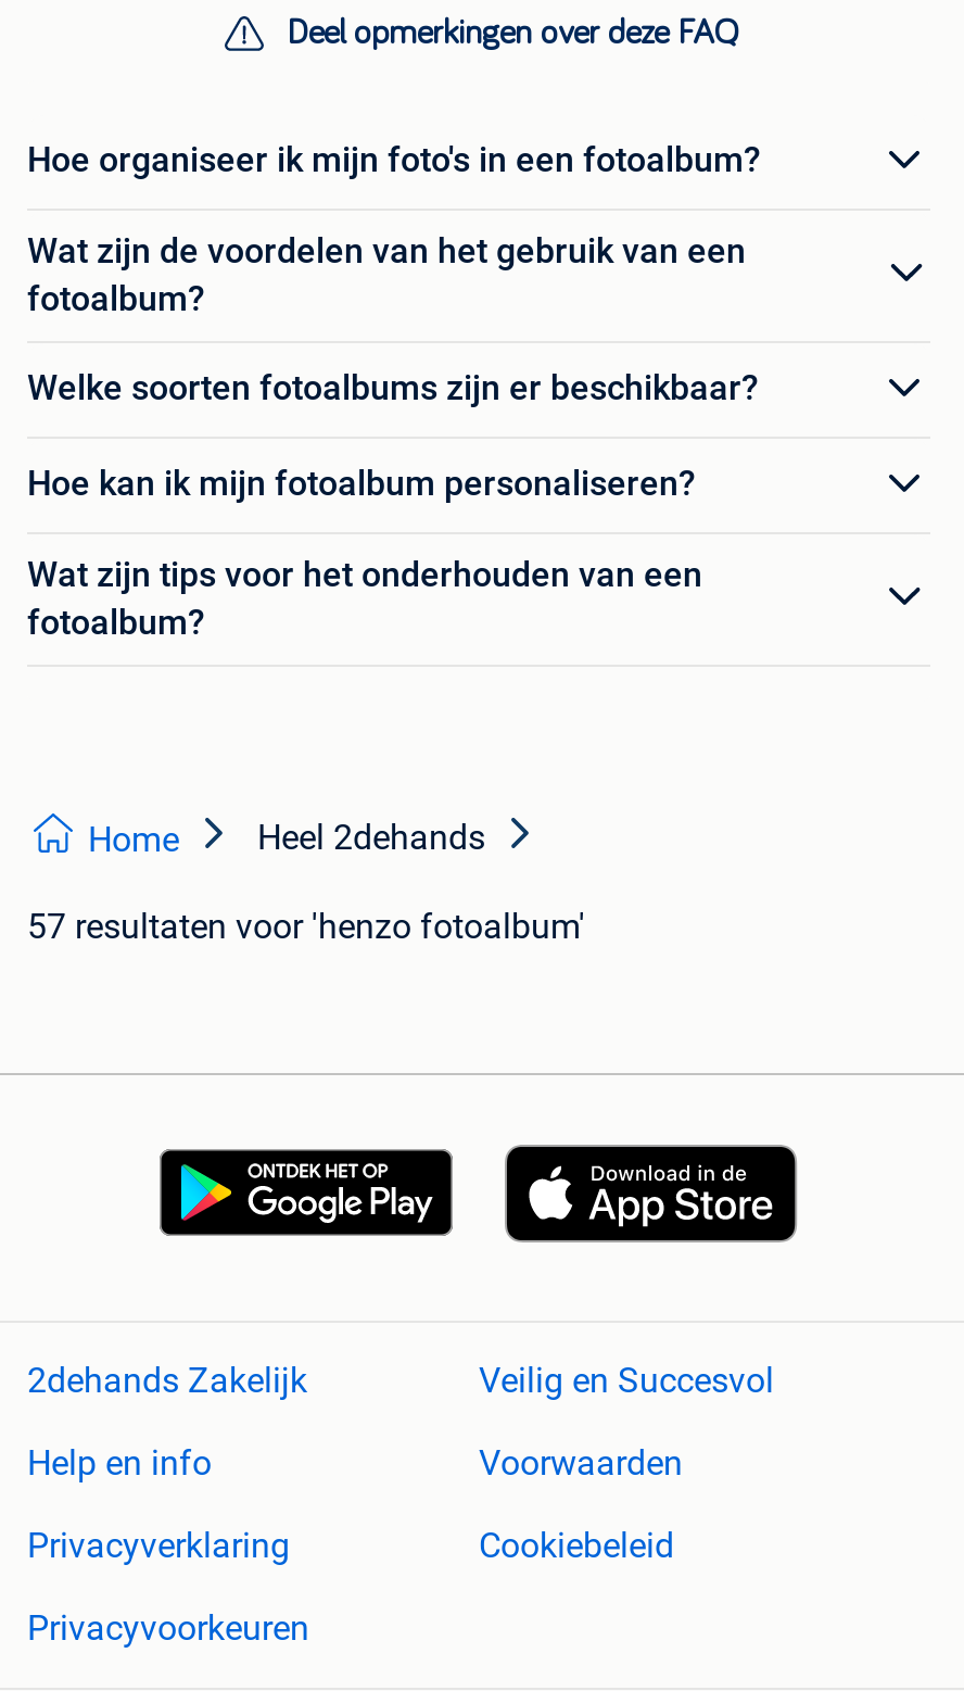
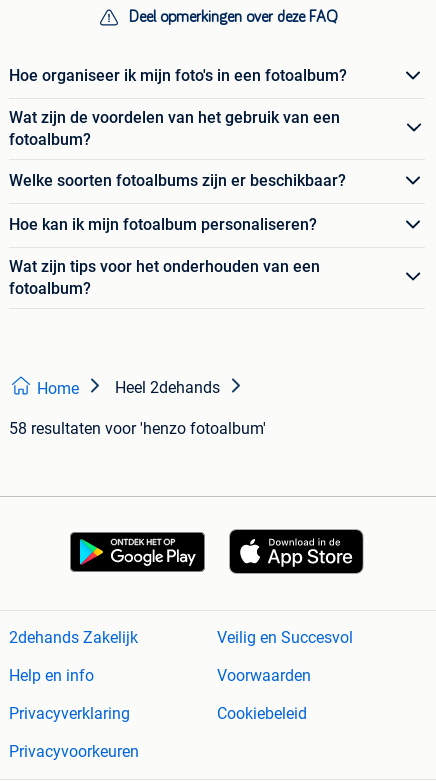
[27,905,585,946] 57 resultaten voor 'henzo fotoalbum' -> [9,419,266,438] 58 resultaten voor 'henzo fotoalbum'

